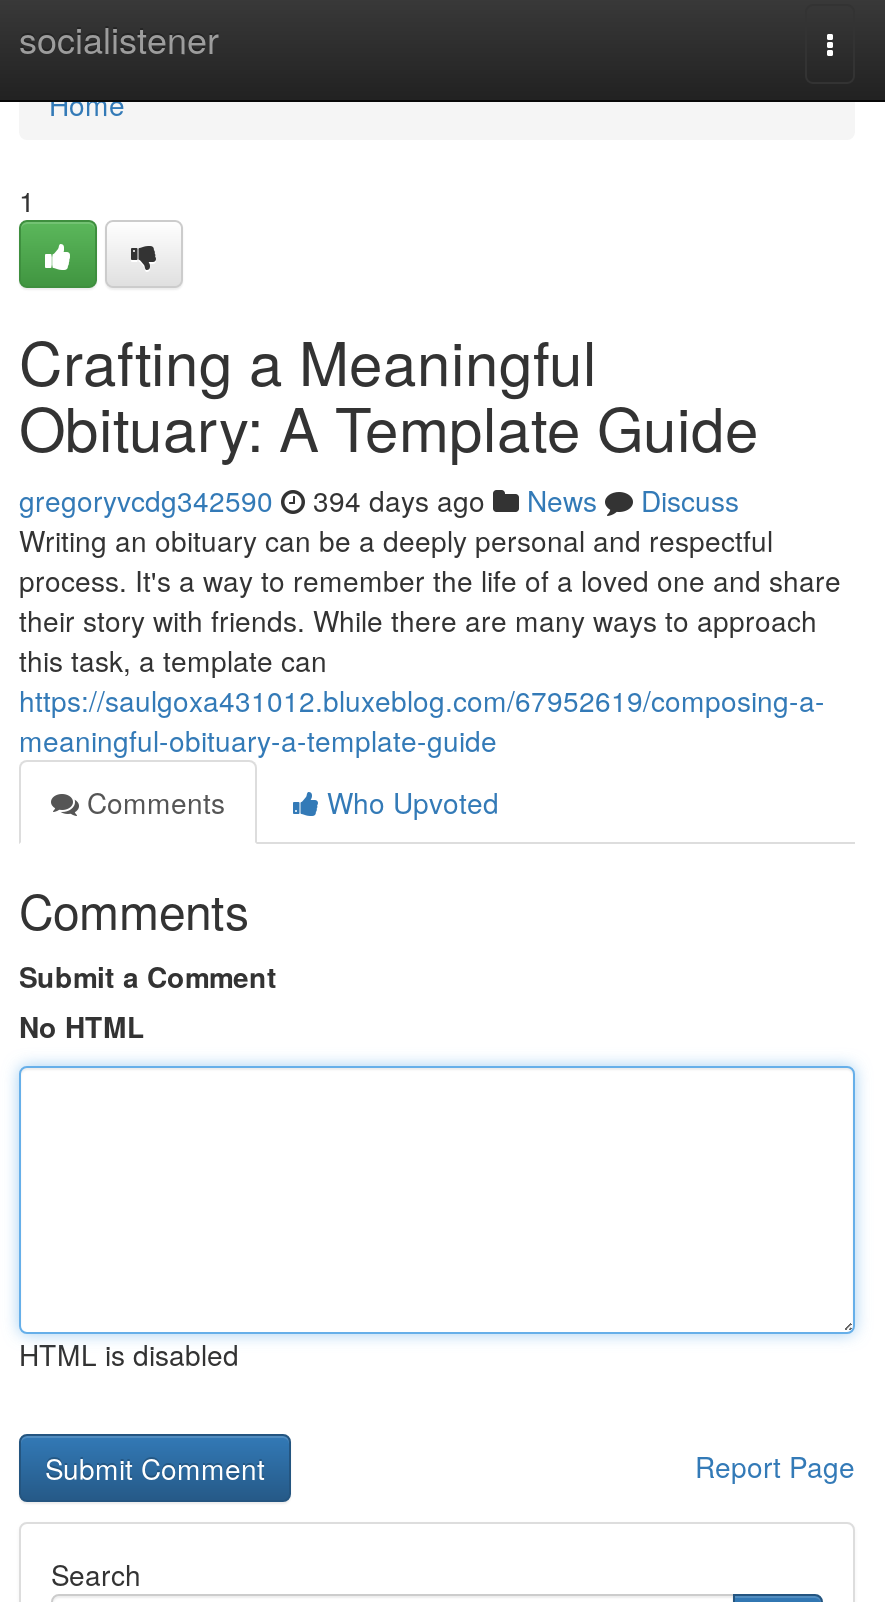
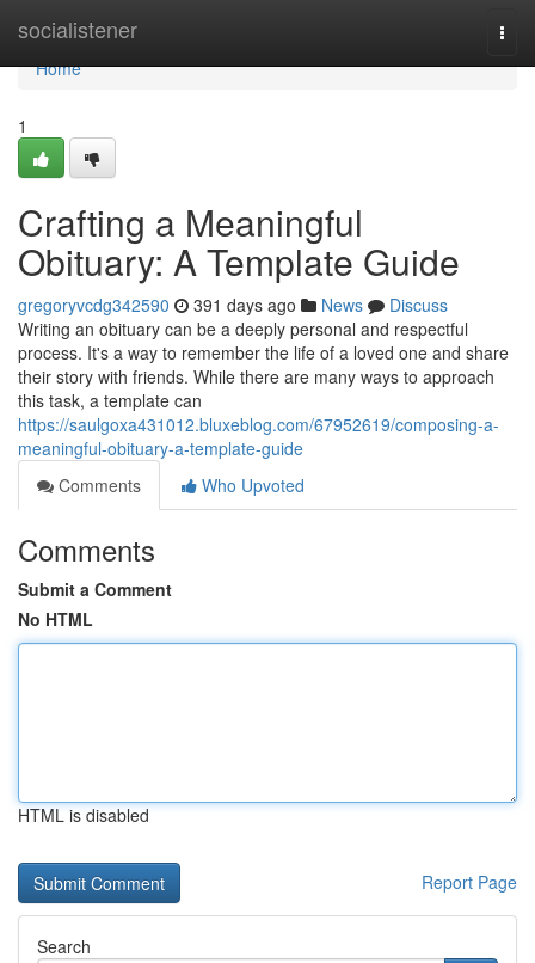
[19,480,739,520] gregoryvcdg342590 394 days ago News Discuss -> [18,293,448,317] gregoryvcdg342590 391 days ago News Discuss

